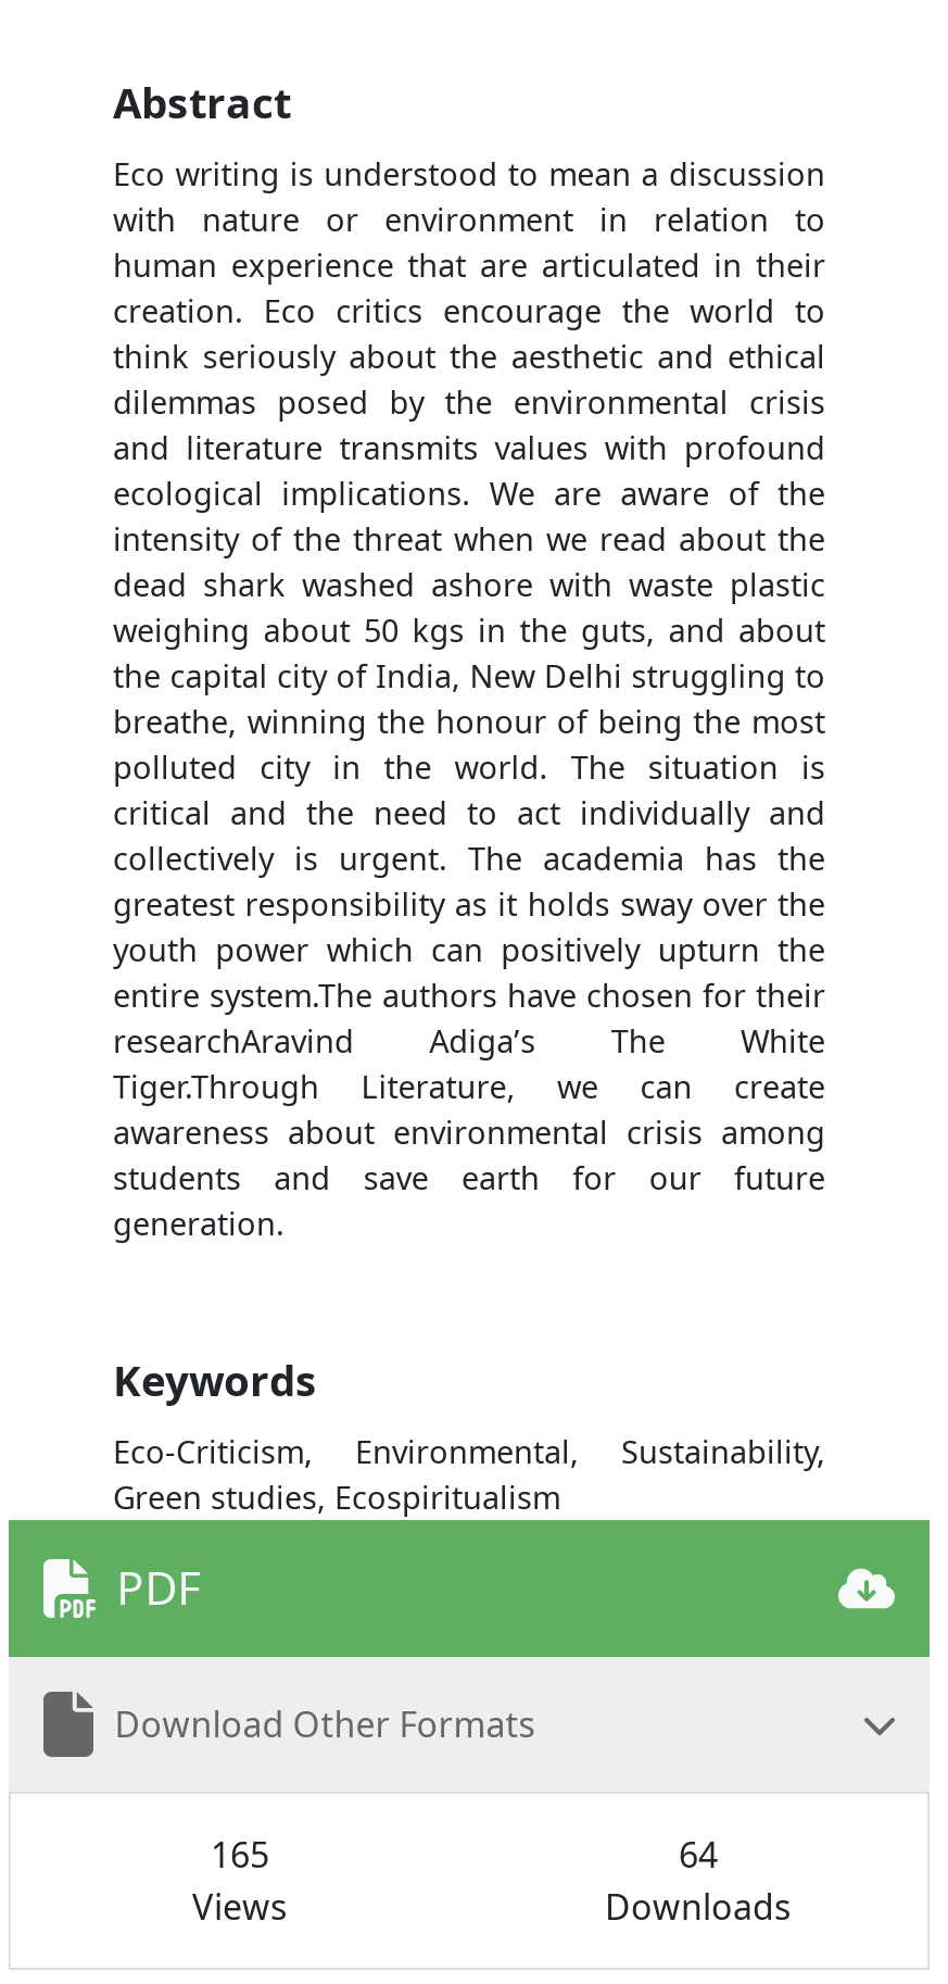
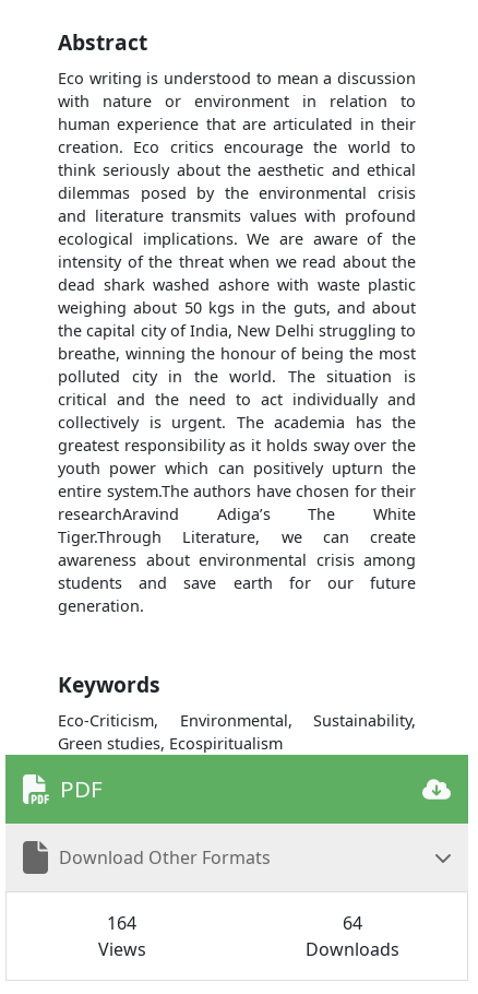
[211,1831,269,1879] 165 -> [107,911,136,935] 164

